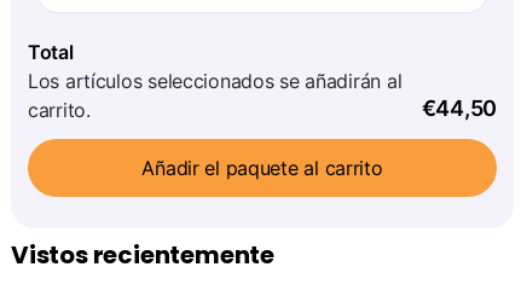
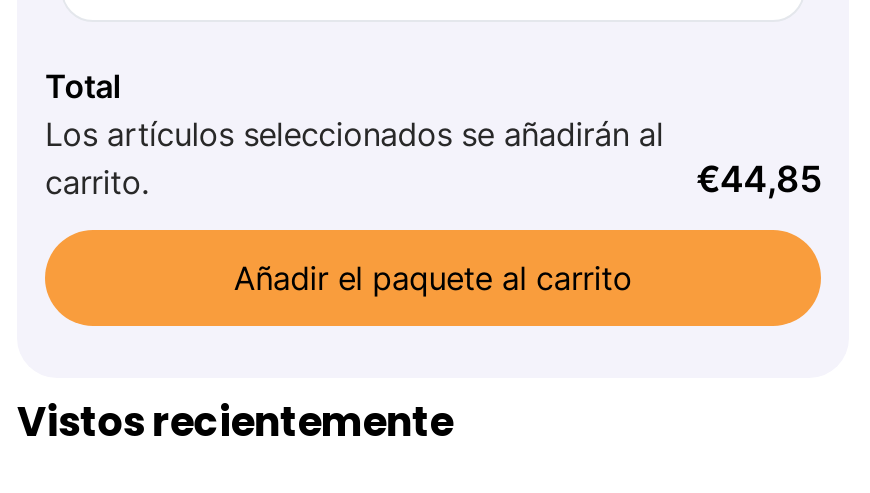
[422,96,497,121] €44,50 -> [696,158,821,200] €44,85

